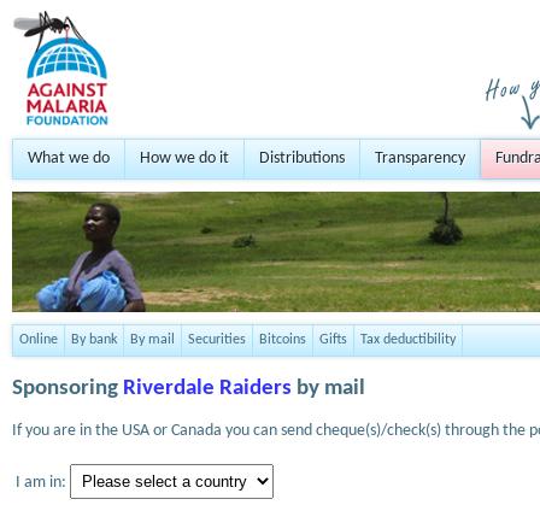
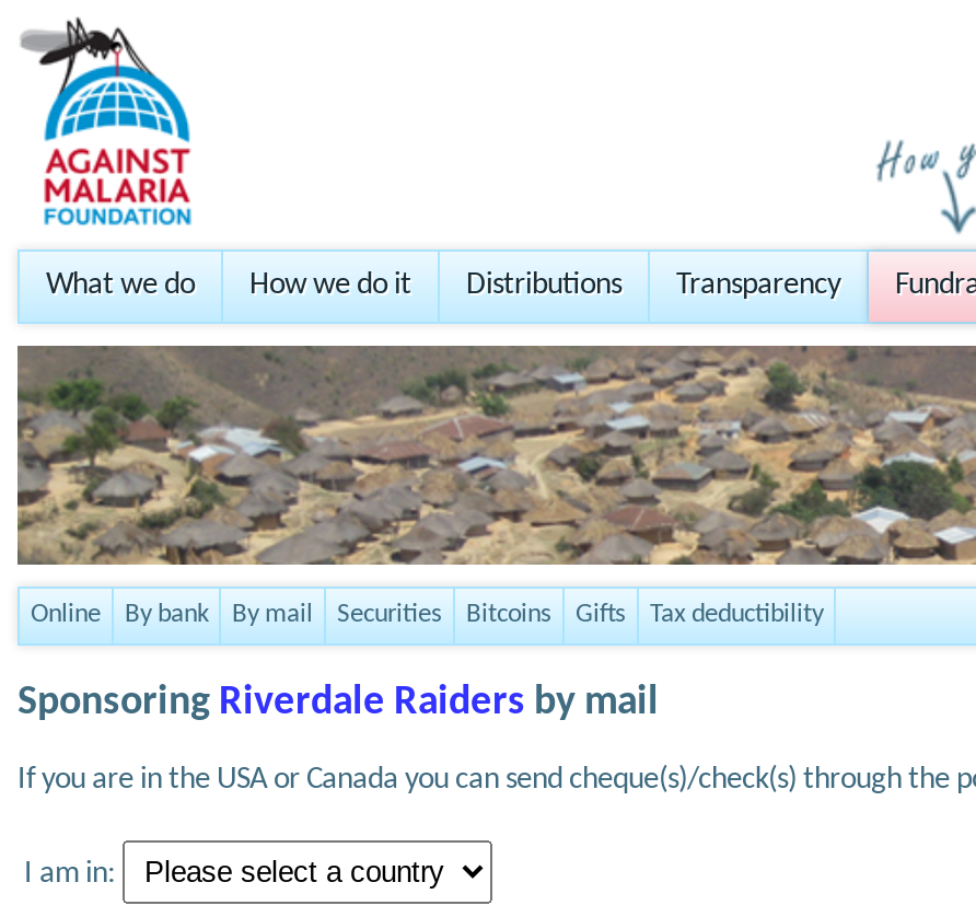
[11,192,536,313] [image] -> [15,344,969,567] [image]

